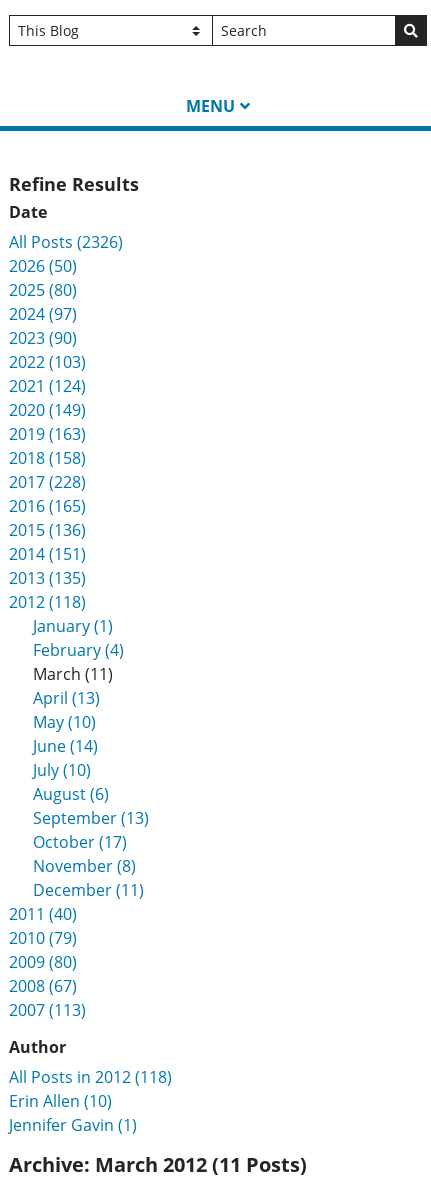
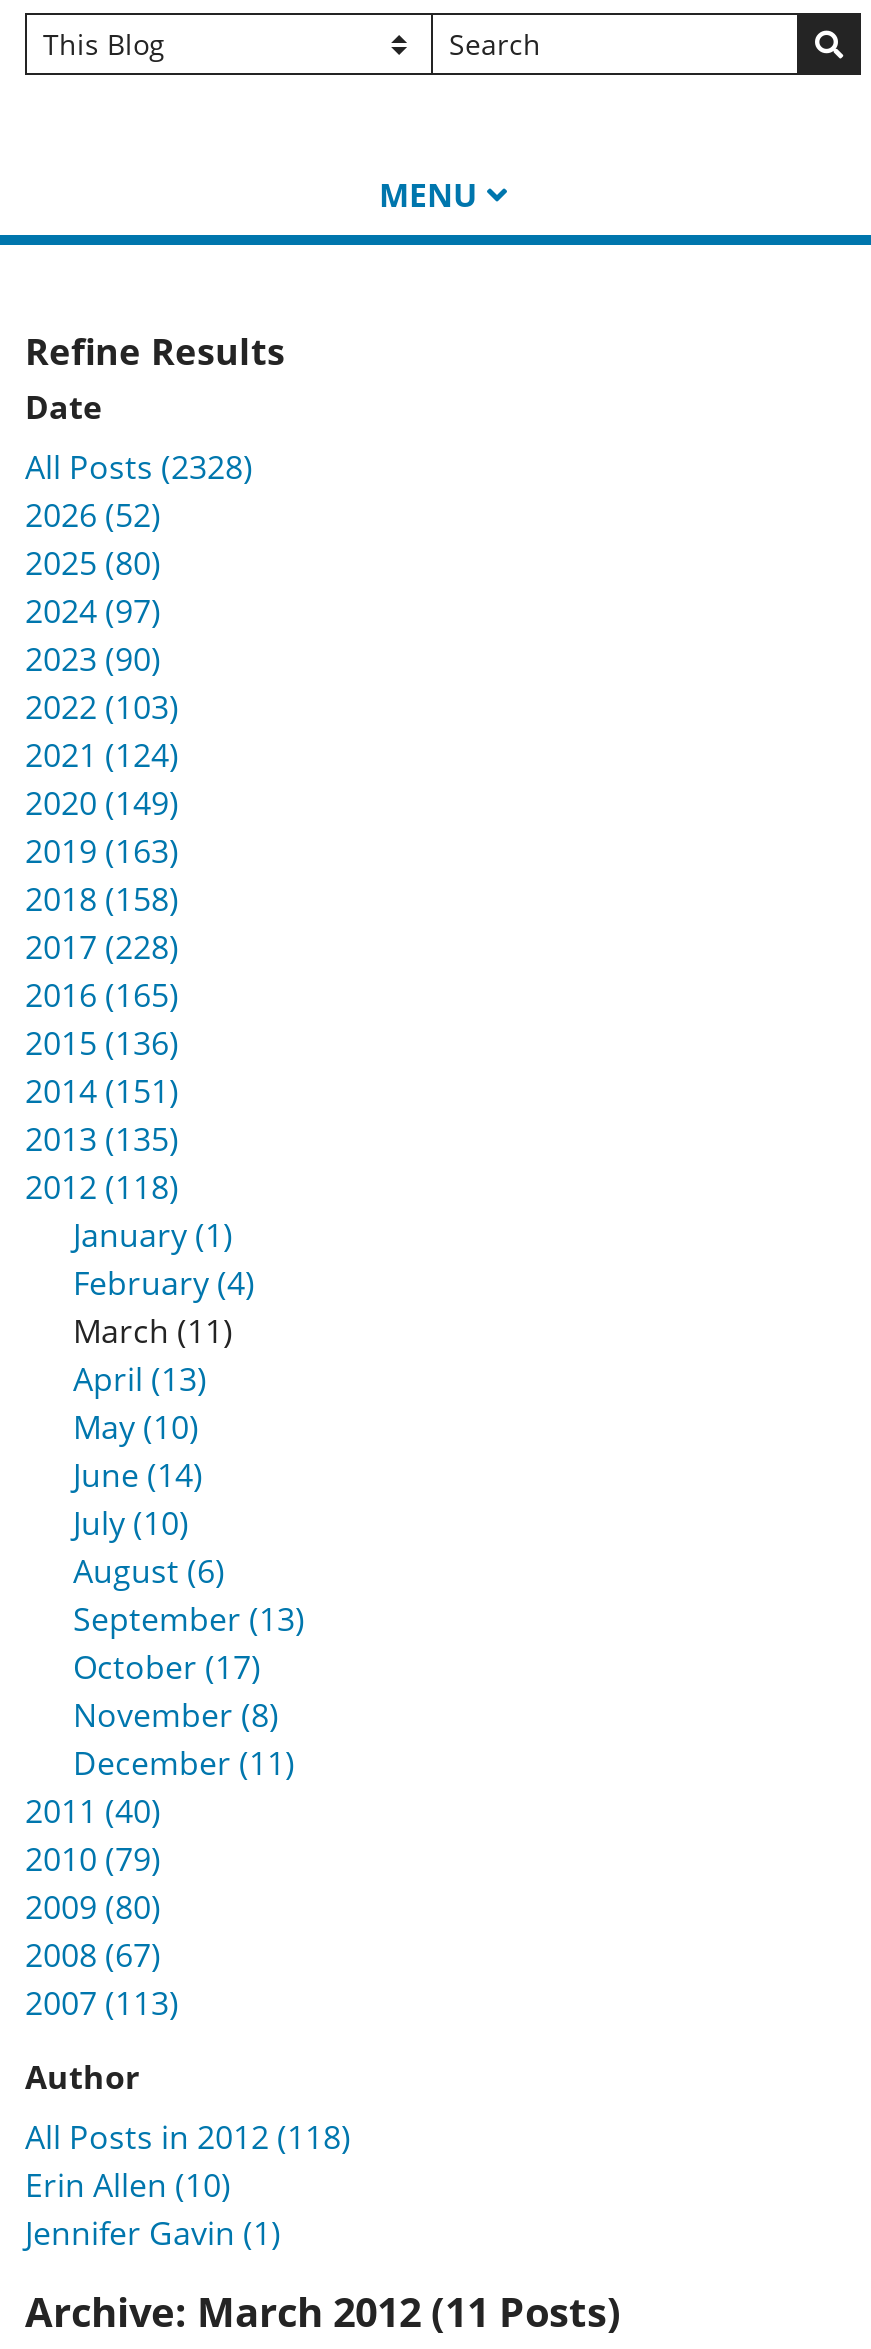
[9,231,123,253] All Posts (2326) -> [25,445,253,489] All Posts (2328)
[9,255,77,277] 2026 (50) -> [25,493,161,537] 2026 (52)

